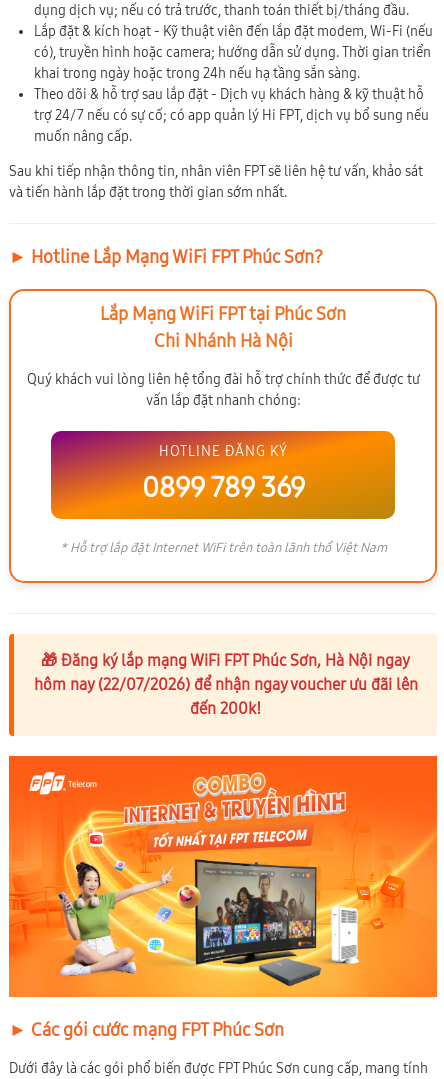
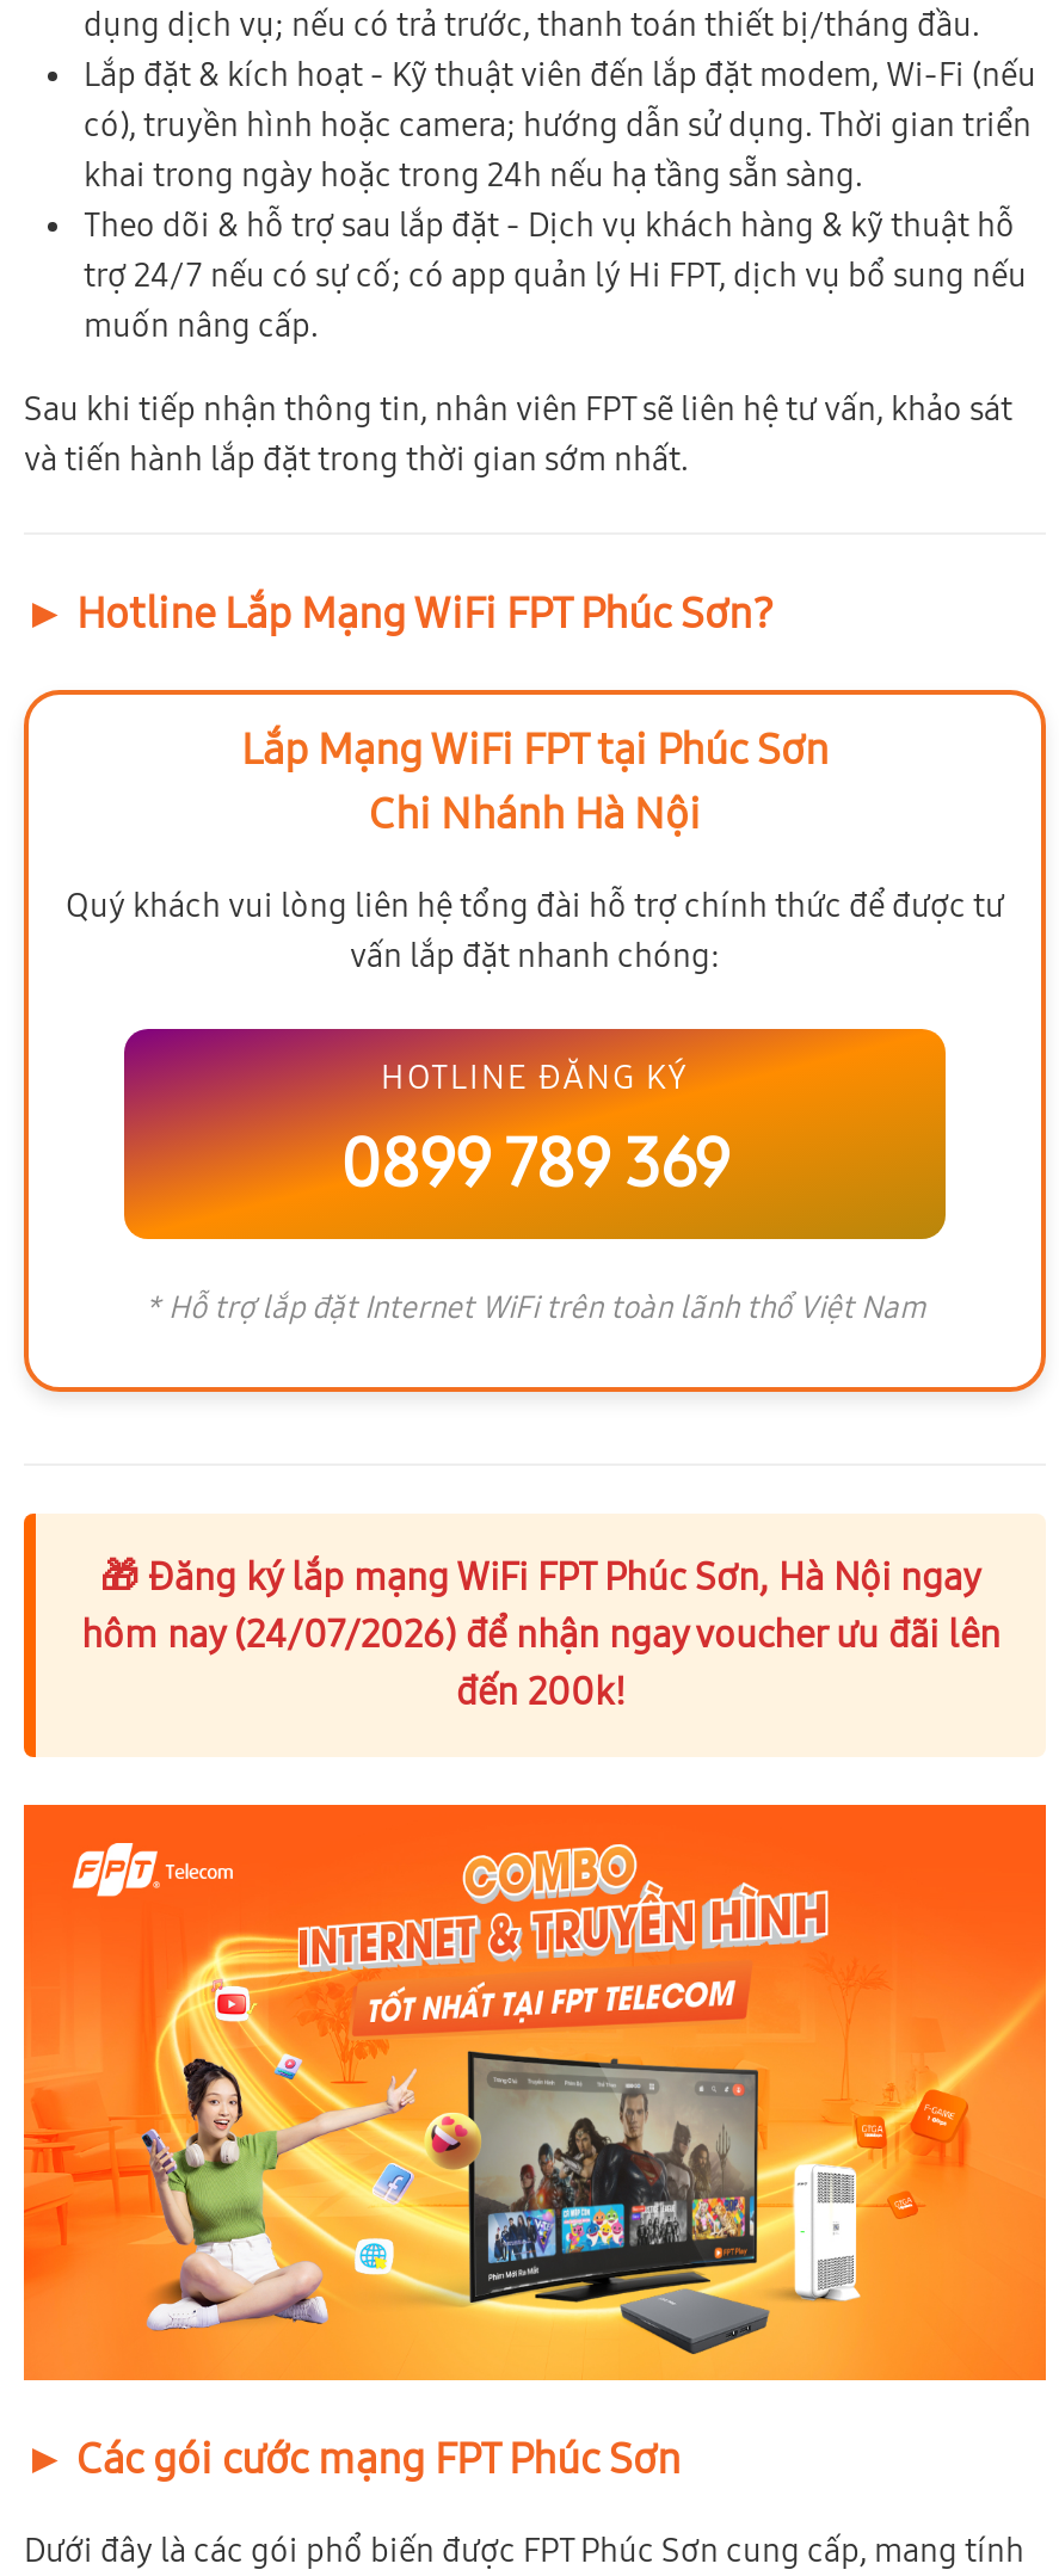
[33,675,417,694] hôm nay (22/07/2026) để nhận ngay voucher ưu đãi lên -> [81,1611,1000,1657] hôm nay (24/07/2026) để nhận ngay voucher ưu đãi lên

